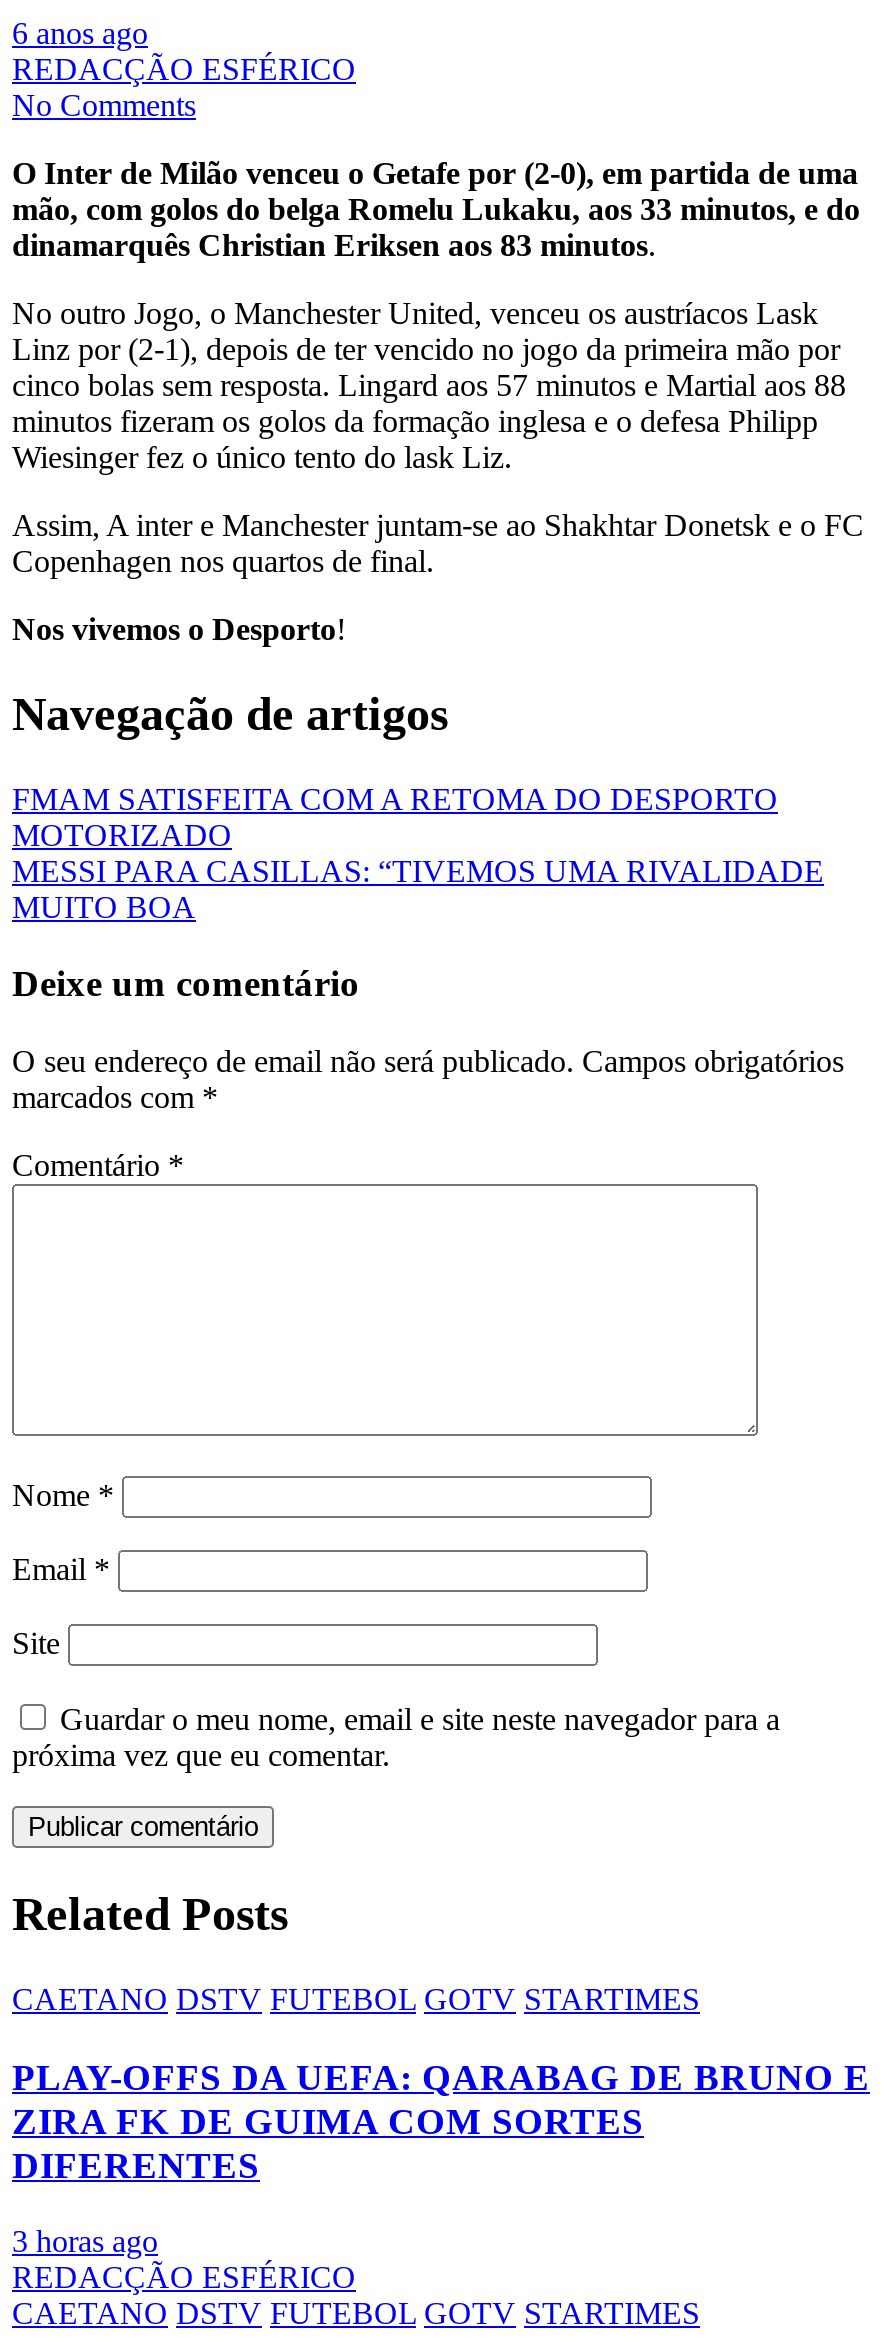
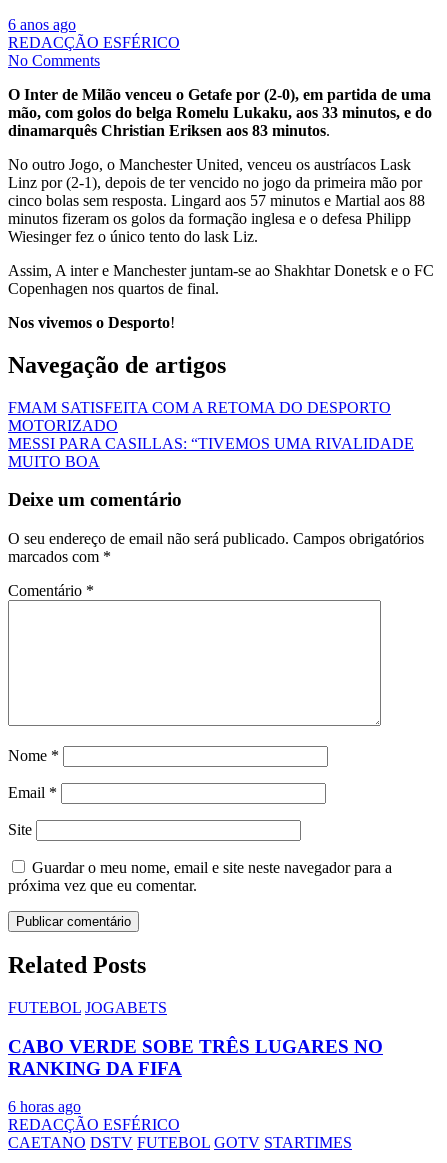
[12,1982,700,2016] CAETANO DSTV FUTEBOL GOTV STARTIMES -> [8,999,167,1016] FUTEBOL JOGABETS
[12,2055,870,2185] PLAY-OFFS DA UEFA: QARABAG DE BRUNO E | ZIRA FK DE GUIMA COM SORTES | DIFERENTES -> [8,1036,383,1079] CABO VERDE SOBE TRÊS LUGARES NO | RANKING DA FIFA
[12,2225,158,2259] 3 horas ago -> [8,1098,81,1115] 6 horas ago

